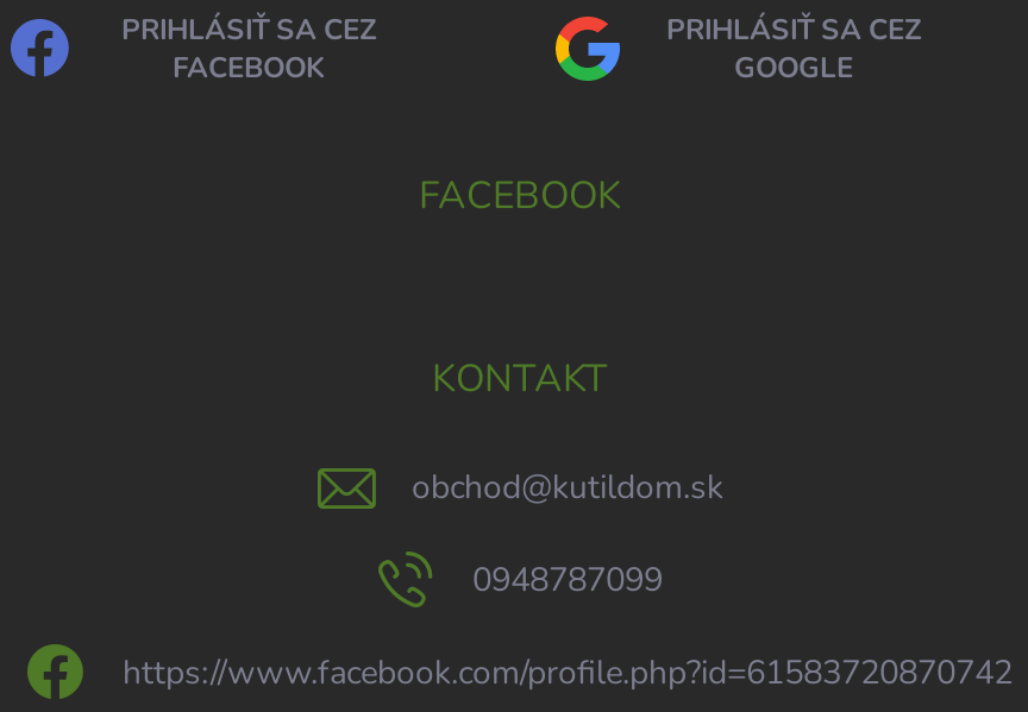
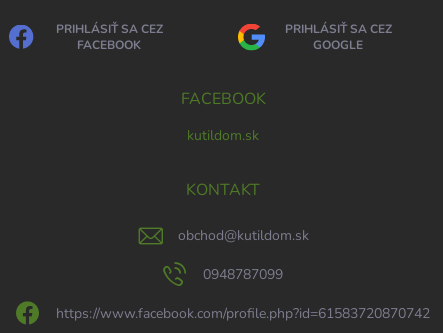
none -> [187,126,259,145] kutildom.sk

